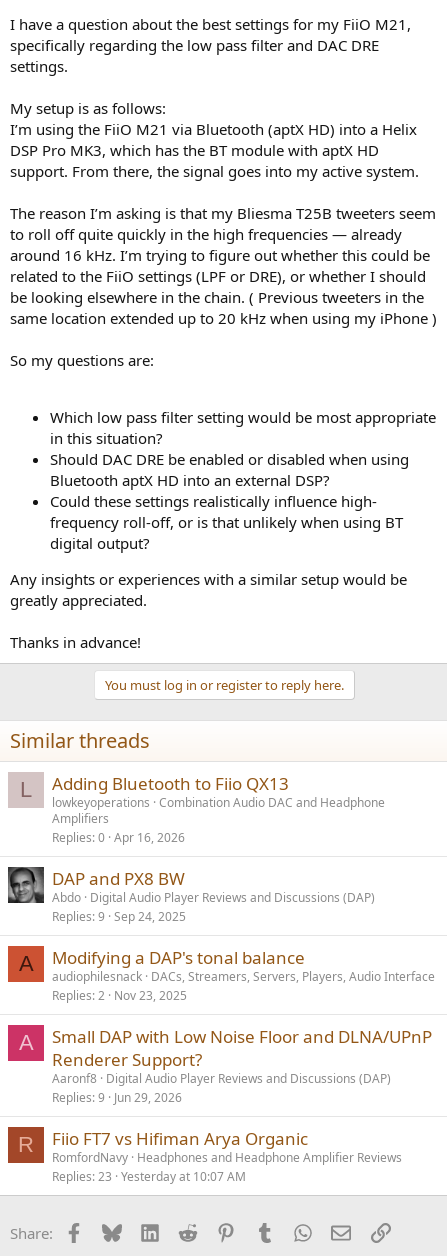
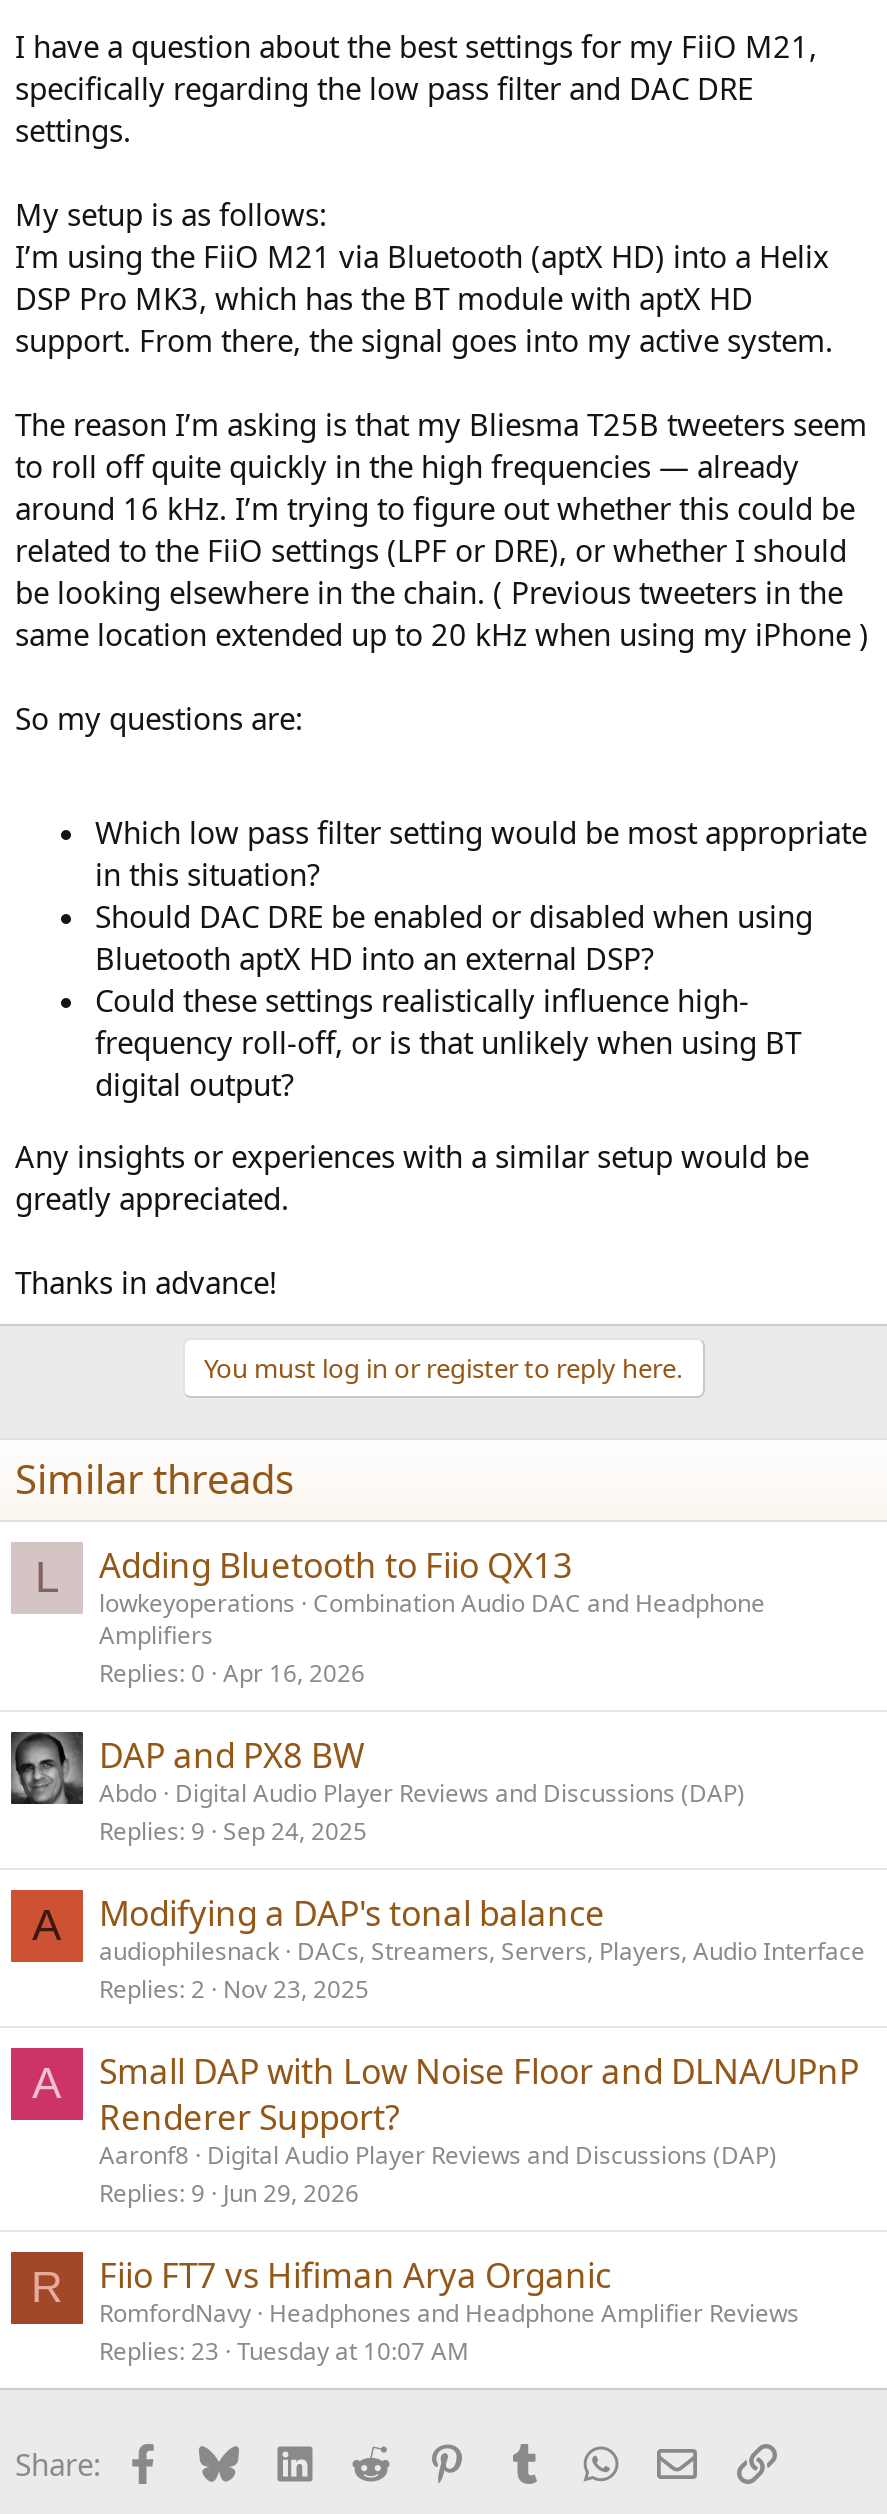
[52,1167,246,1184] Replies 23 Yesterday at 10:07 AM -> [99,2333,469,2367] Replies 23 Tuesday at 10:07 AM

